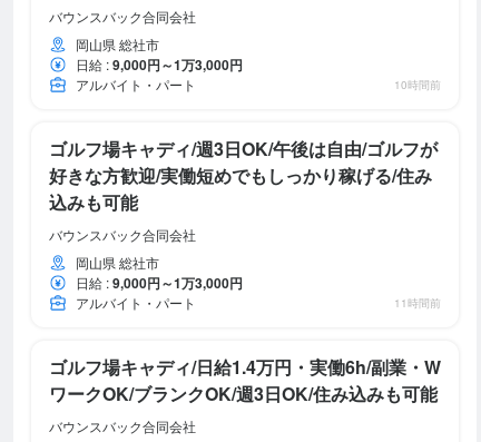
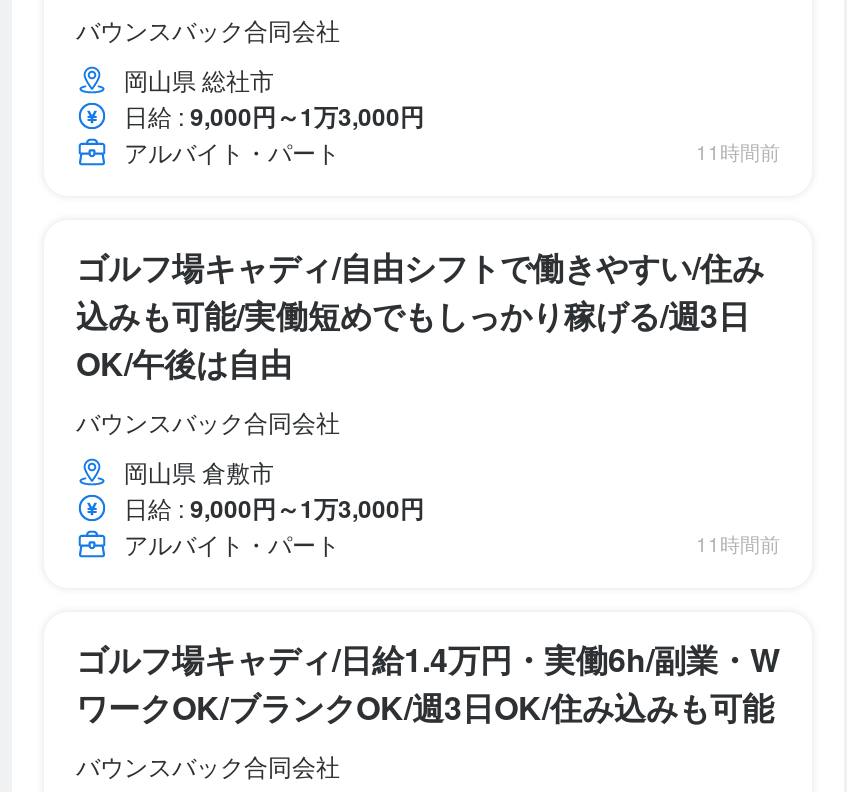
[394,77,441,92] 10時間前 -> [696,138,780,166] 11時間前
[49,136,438,215] ゴルフ場キャディ/週3日OK/午後は自由/ゴルフが | 好きな方歓迎/実働短めでもしっかり稼げる/住み | 込みも可能 -> [76,244,764,386] ゴルフ場キャディ/自由シフトで働きやすい/住み | 込みも可能/実働短めでもしっかり稼げる/週3日 | OK/午後は自由
[76,253,159,271] 岡山県 総社市 -> [124,454,274,488] 岡山県 倉敷市

